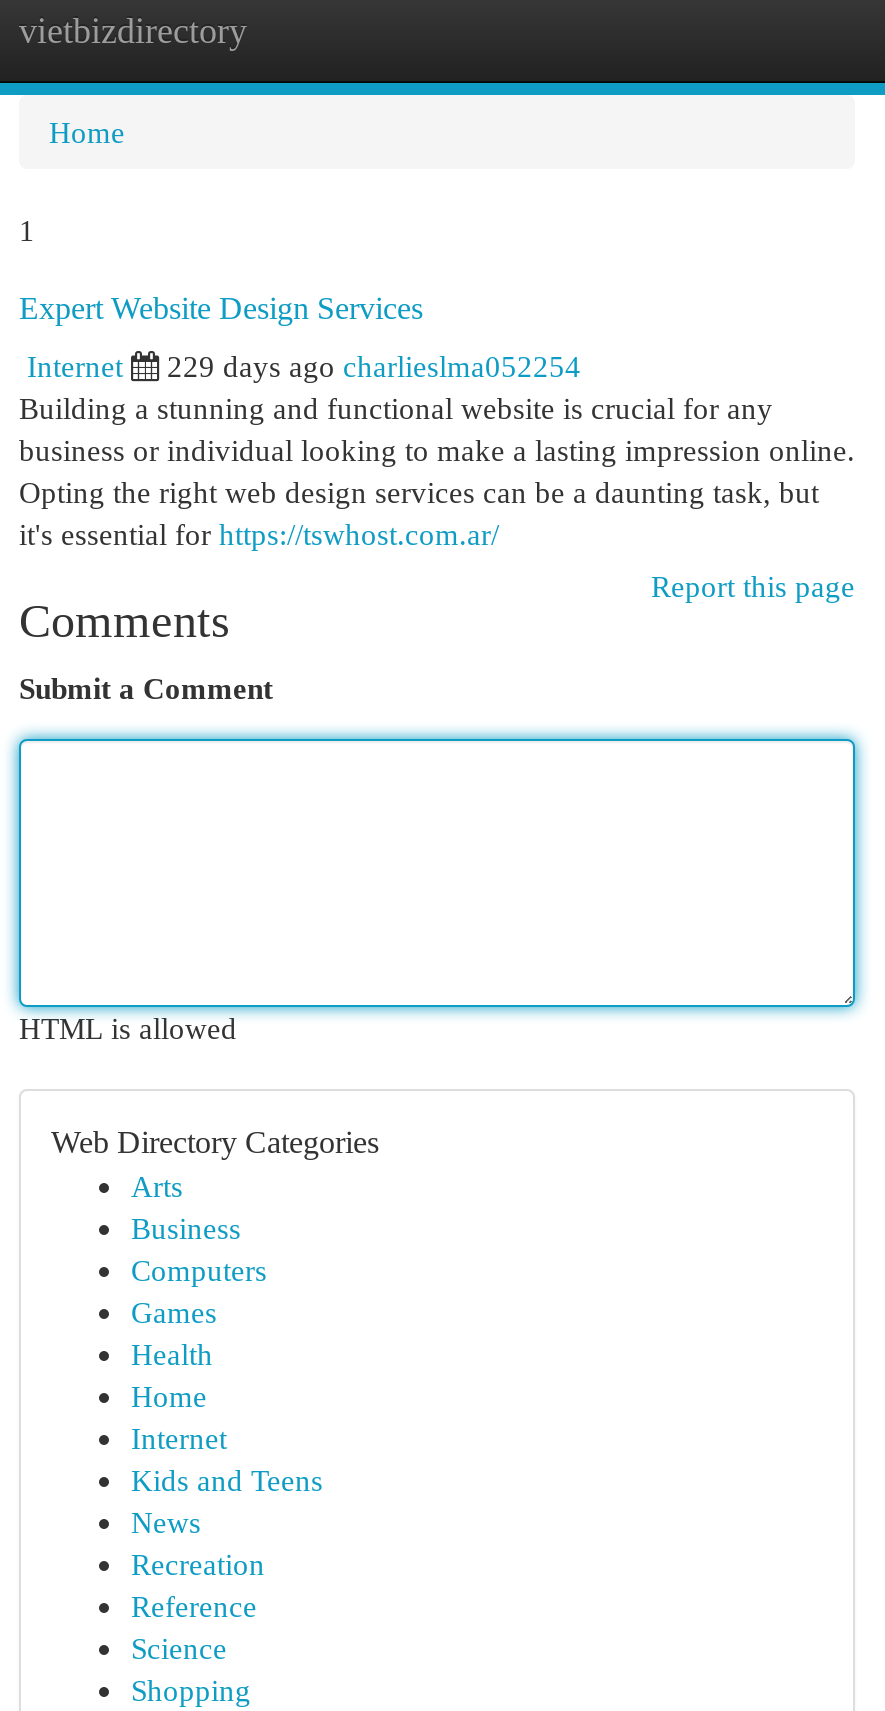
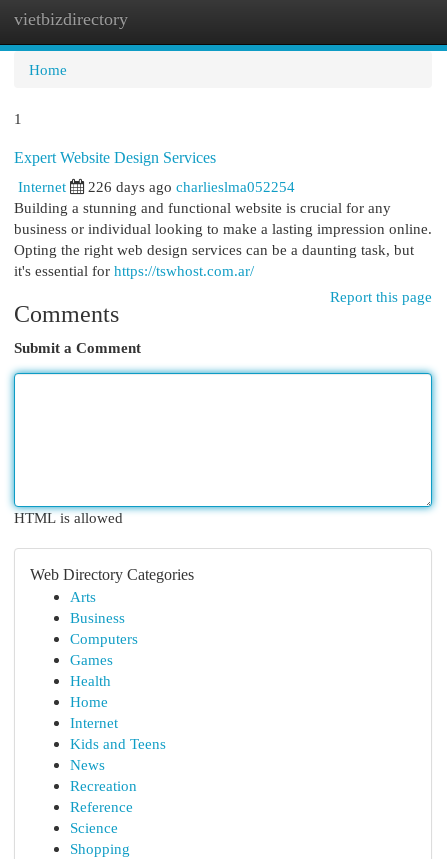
[167,349,581,383] 229 days ago charlieslma052254 -> [88,178,295,195] 226 days ago charlieslma052254

